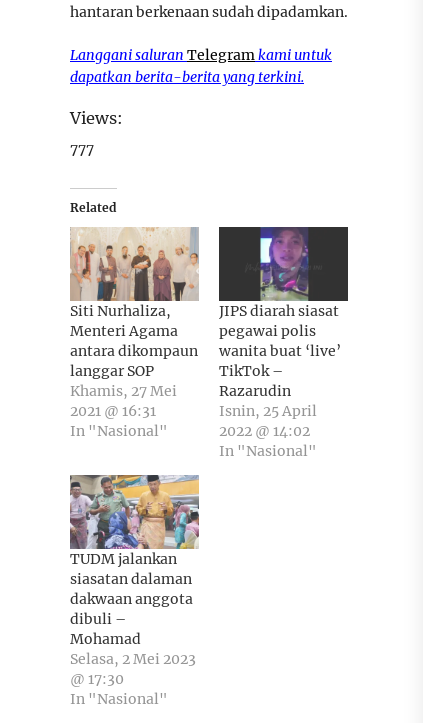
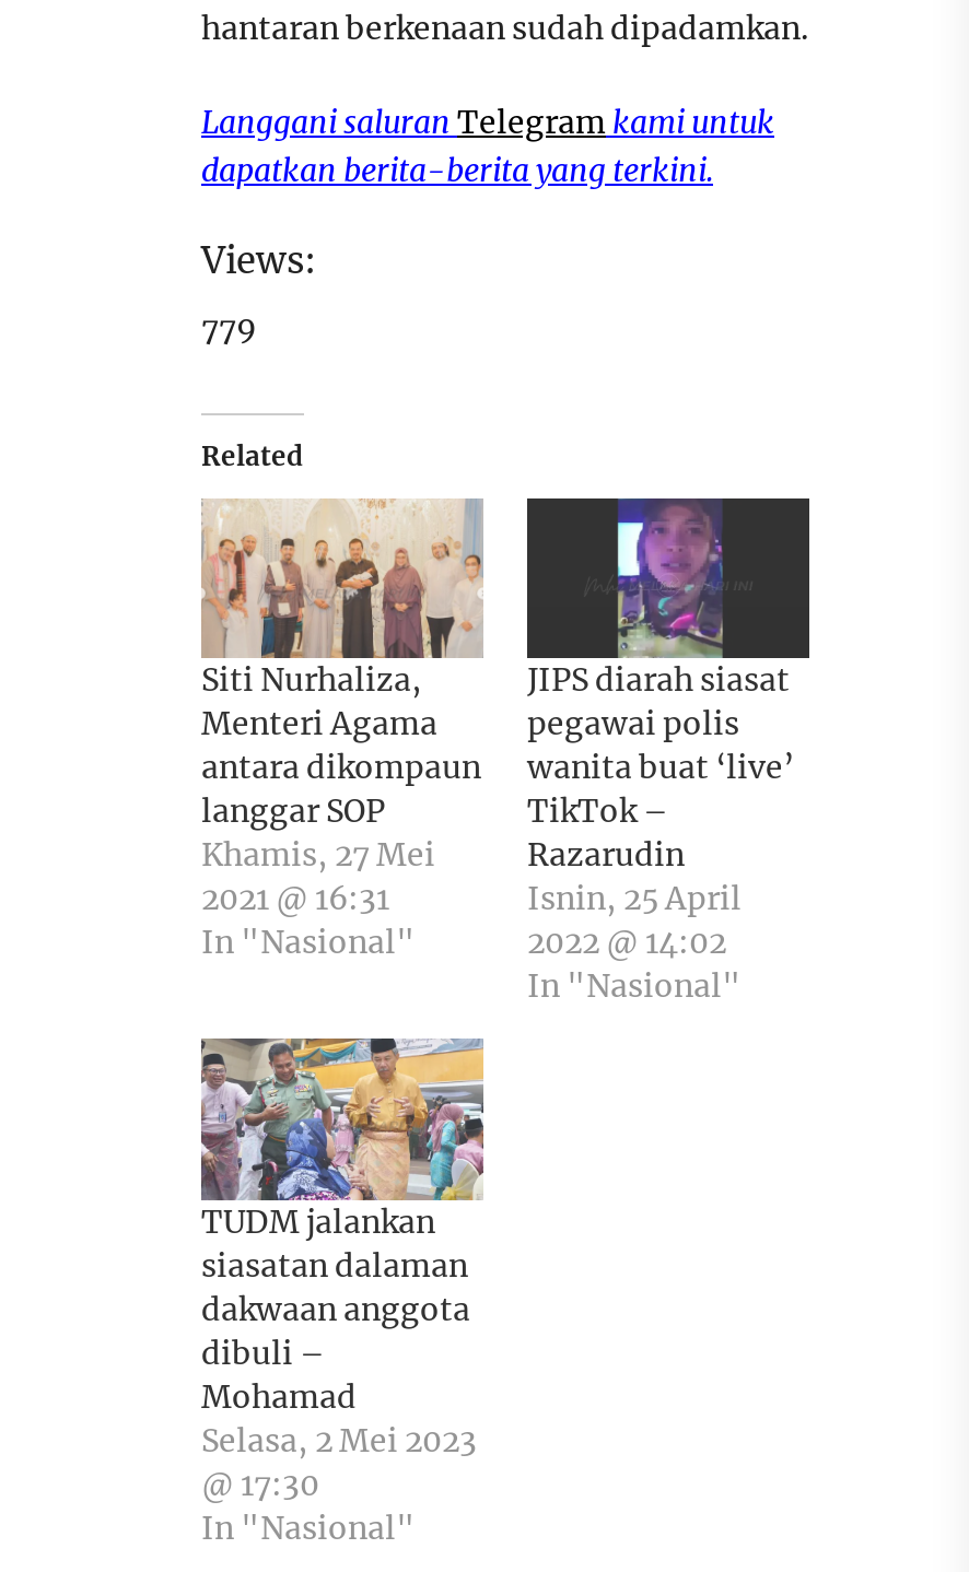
[70,140,94,158] 777 -> [201,307,256,346] 779

